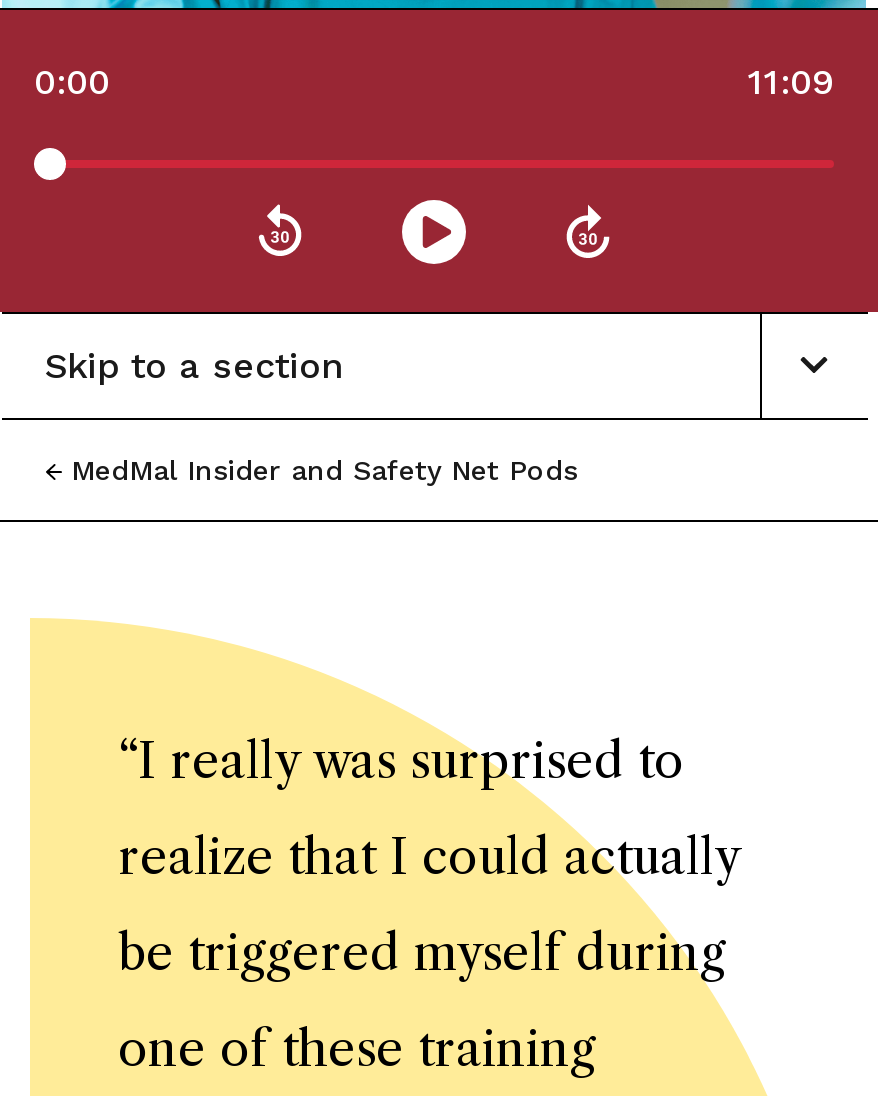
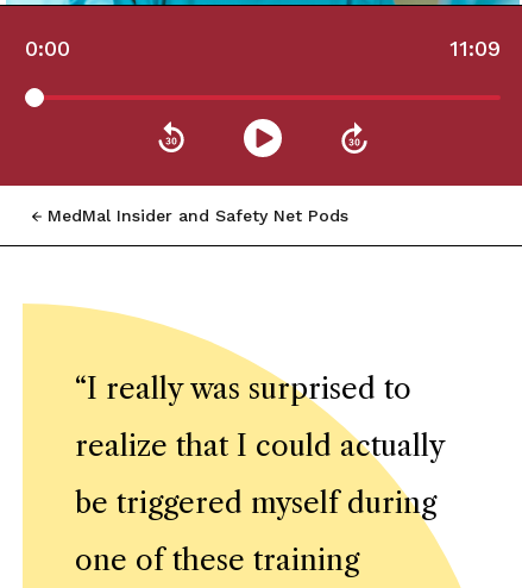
[45,343,341,385] Skip to a section -> none

